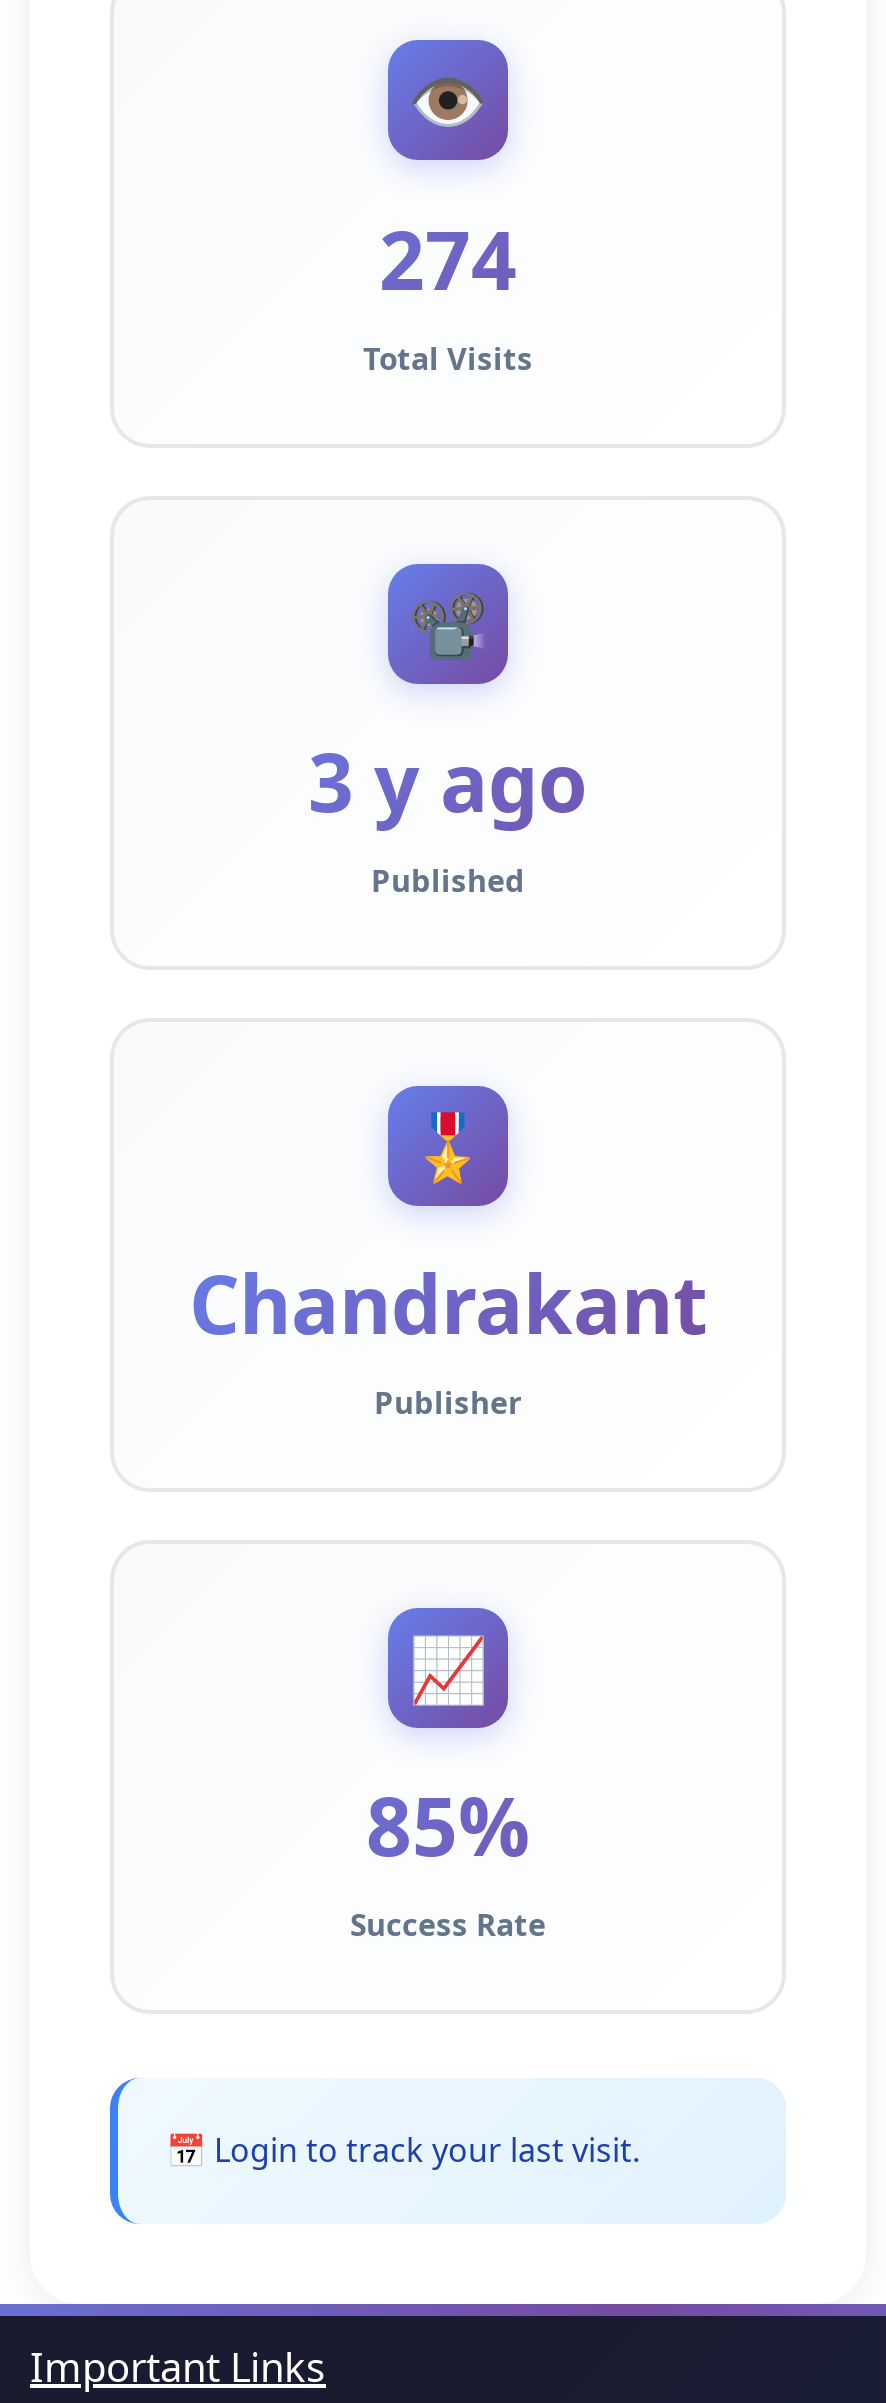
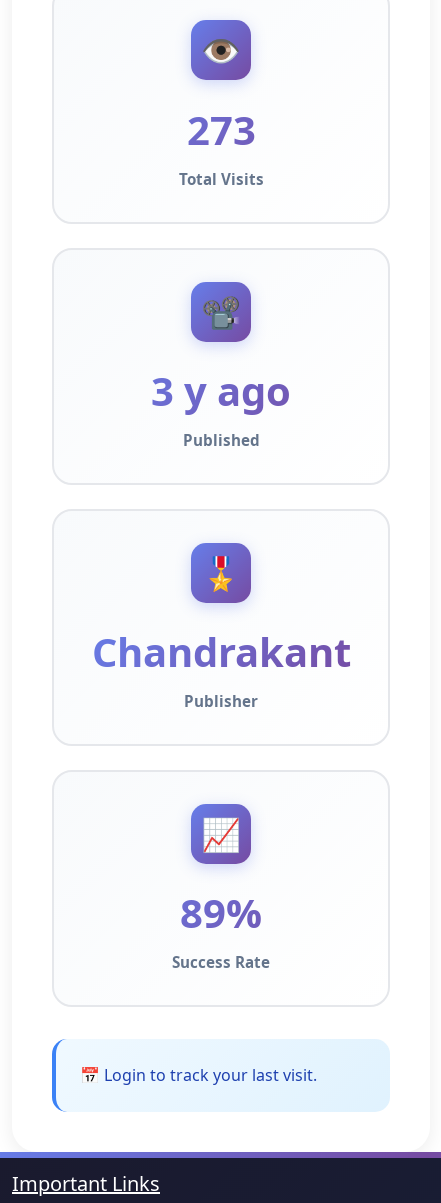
[379,203,517,313] 274 -> [186,101,255,156] 273
[366,1770,530,1880] 85% -> [180,885,262,940] 89%

